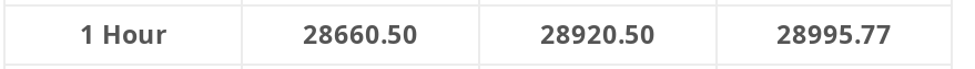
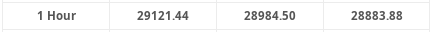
[303,17,418,50] 28660.50 -> [137,8,189,23] 29121.44
[540,17,656,50] 28920.50 -> [244,8,296,23] 28984.50
[776,17,892,50] 28995.77 -> [350,8,402,23] 28883.88

